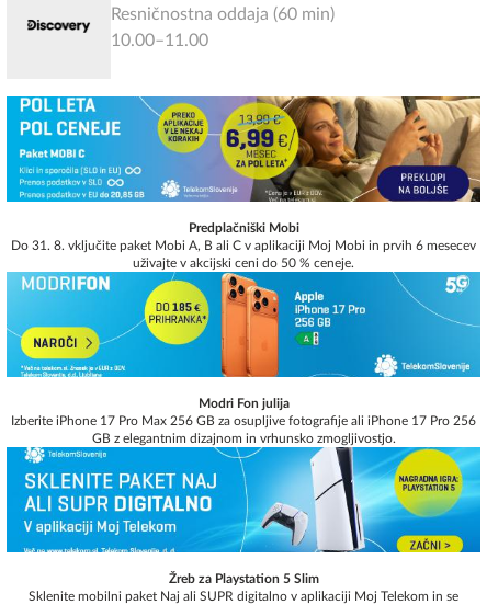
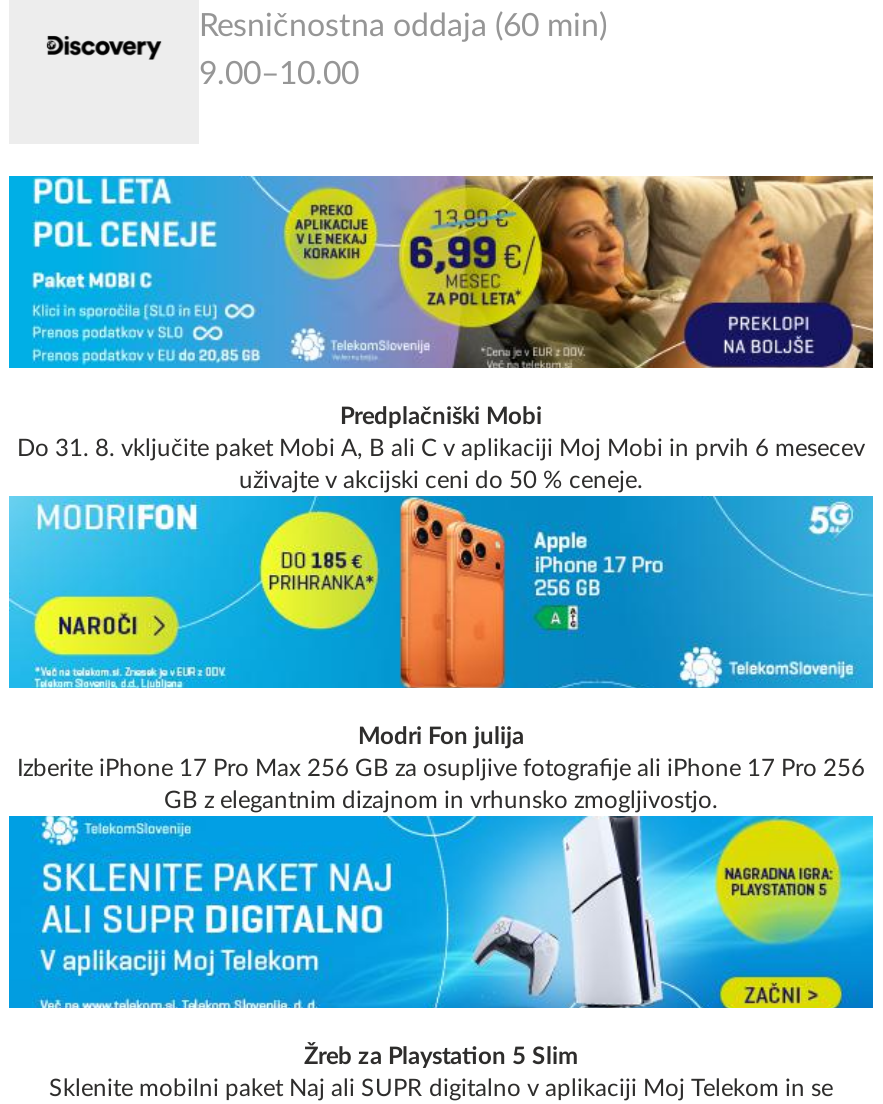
[111,31,208,49] 10.00–11.00 -> [199,57,359,89] 9.00–10.00

